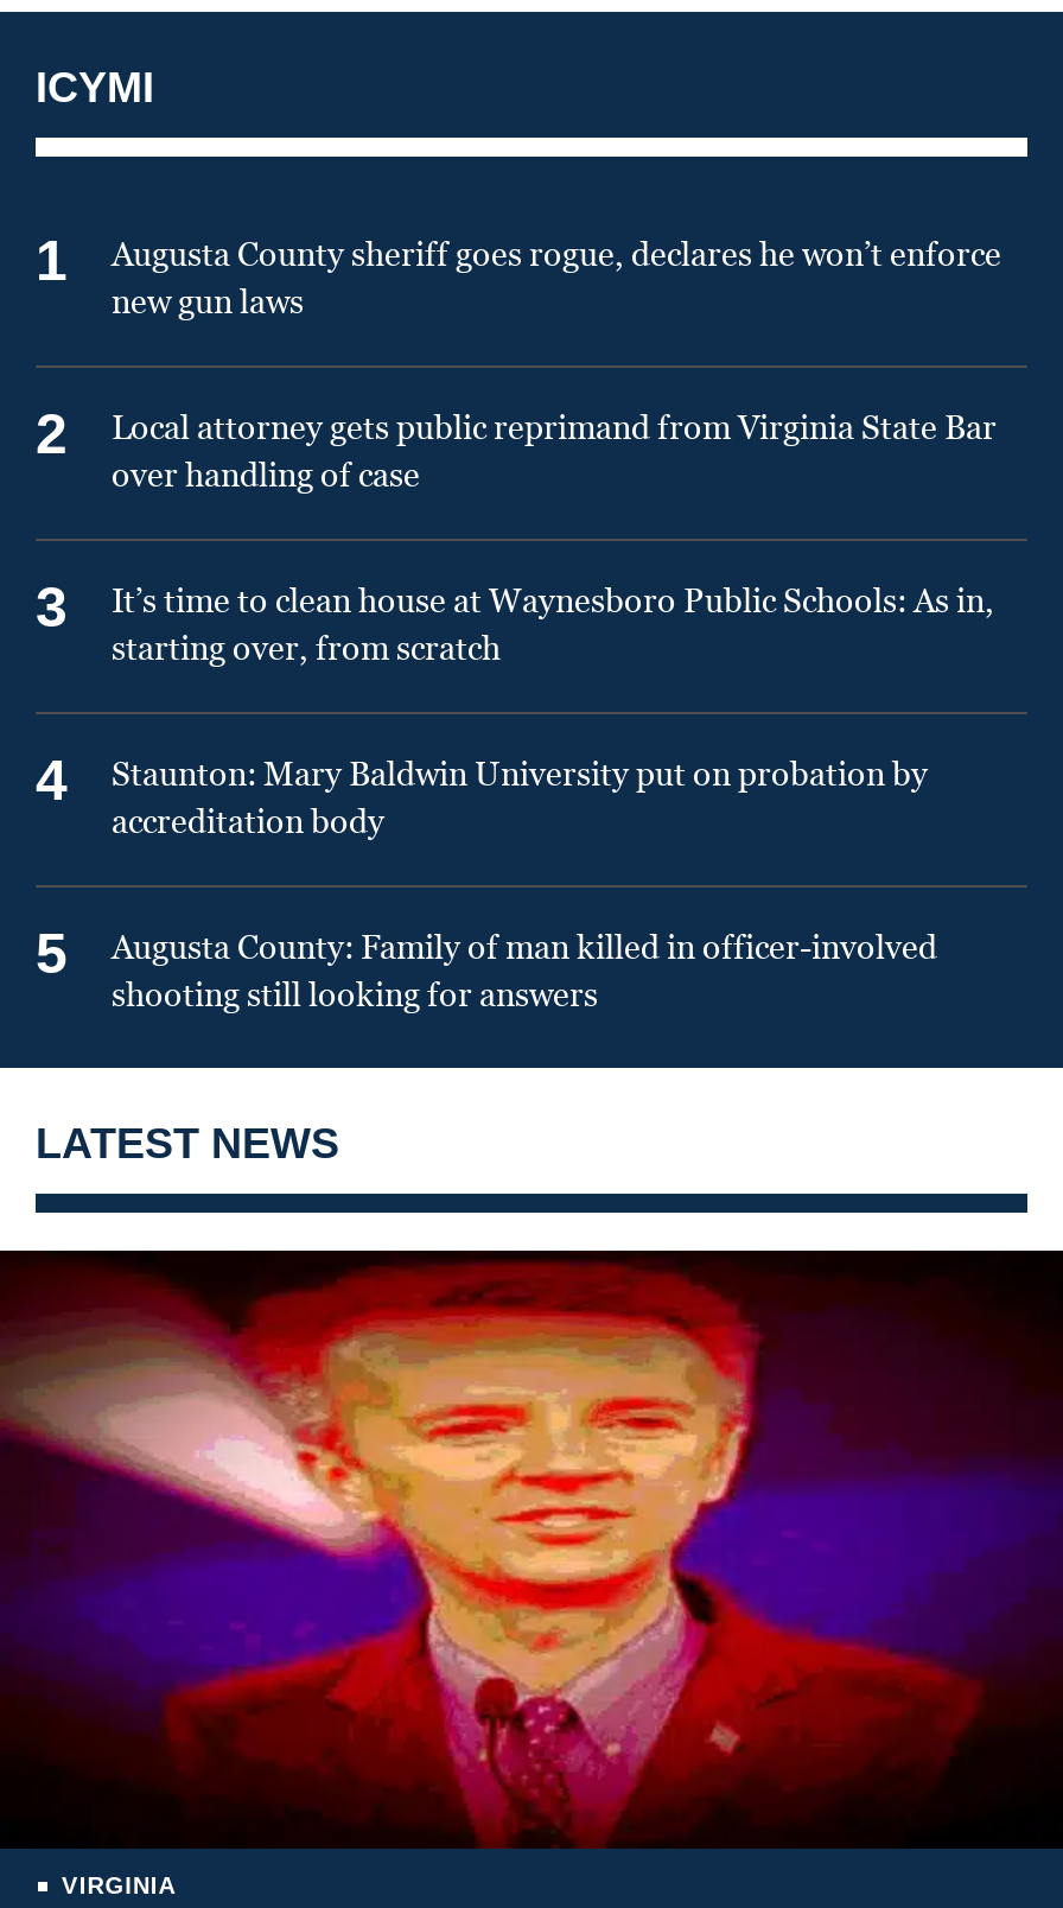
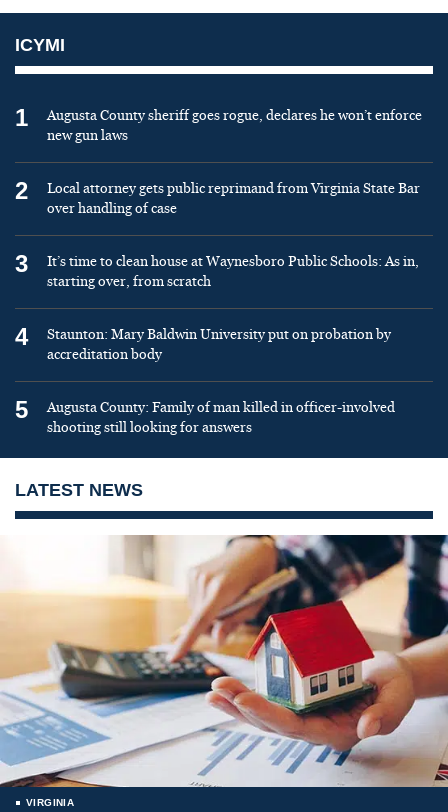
[7,1248,1056,1851] [image] -> [3,534,445,788] [image]

